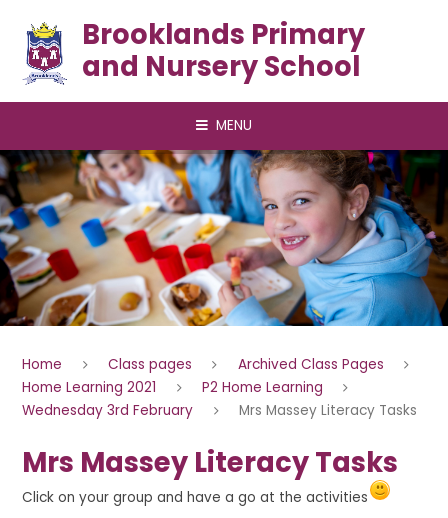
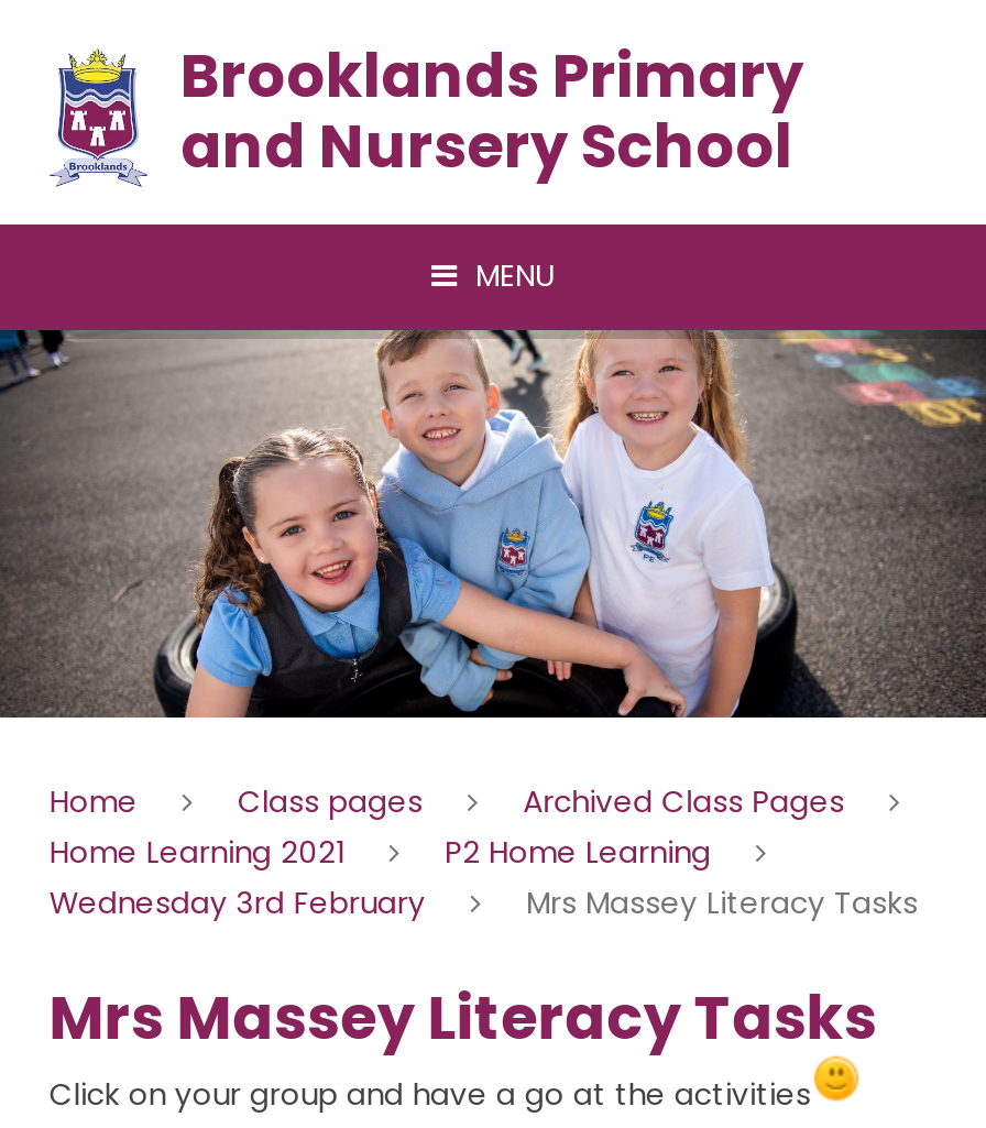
[3,149,445,327] [image] -> [7,328,979,720] [image]

